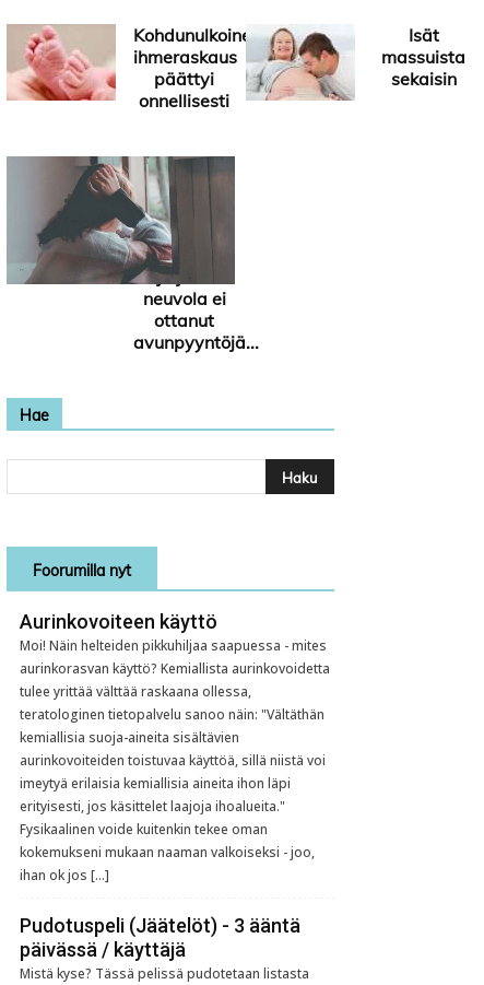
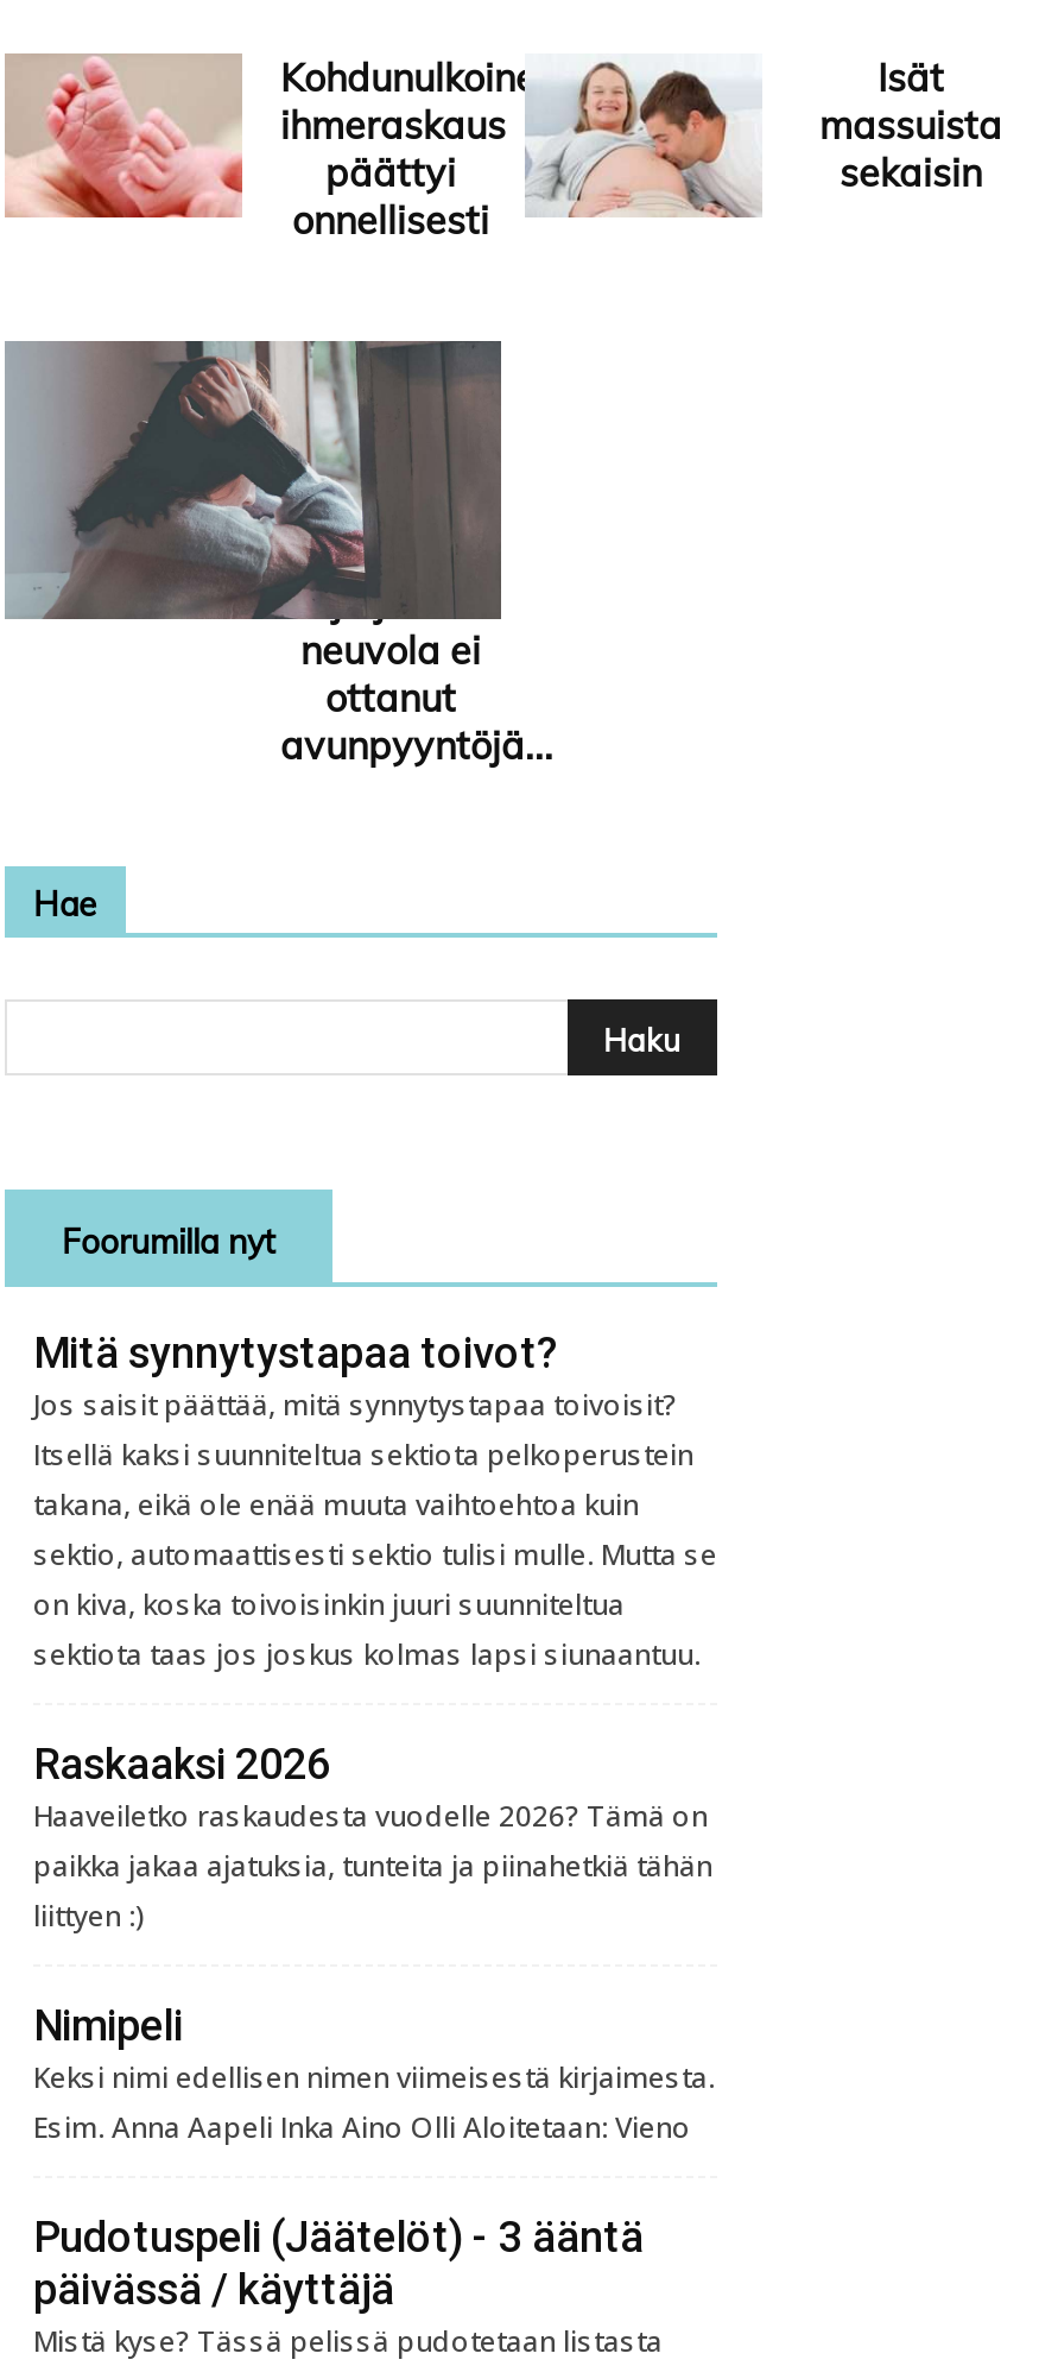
[20,610,330,884] Aurinkovoiteen käyttö | Moi! Näin helteiden pikkuhiljaa saapuessa - mites | aurinkorasvan käyttö? Kemiallista aurinkovoidetta | tulee yrittää välttää raskaana ollessa, | teratologinen tietopalvelu sanoo näin: "Vältäthän | kemiallisia suoja-aineita sisältävien | aurinkovoiteiden toistuvaa käyttöä, sillä niistä voi | imeytyä erilaisia kemiallisia aineita ihon läpi | erityisesti, jos käsittelet laajoja ihoalueita." | Fysikaalinen voide kuitenkin tekee oman | kokemukseni mukaan naaman valkoiseksi - joo, | ihan ok jos […] -> [33,1327,717,2147] Mitä synnytystapaa toivot? | Jos saisit päättää, mitä synnytystapaa toivoisit? | Itsellä kaksi suunniteltua sektiota pelkoperustein | takana, eikä ole enää muuta vaihtoehtoa kuin | sektio, automaattisesti sektio tulisi mulle. Mutta se | on kiva, koska toivoisinkin juuri suunniteltua | sektiota taas jos joskus kolmas lapsi siunaantuu. | Raskaaksi 2026 | Haaveiletko raskaudesta vuodelle 2026? Tämä on | paikka jakaa ajatuksia, tunteita ja piinahetkiä tähän | liittyen :) | Nimipeli | Keksi nimi edellisen nimen viimeisestä kirjaimesta. | Esim. Anna Aapeli Inka Aino Olli Aloitetaan: Vieno

